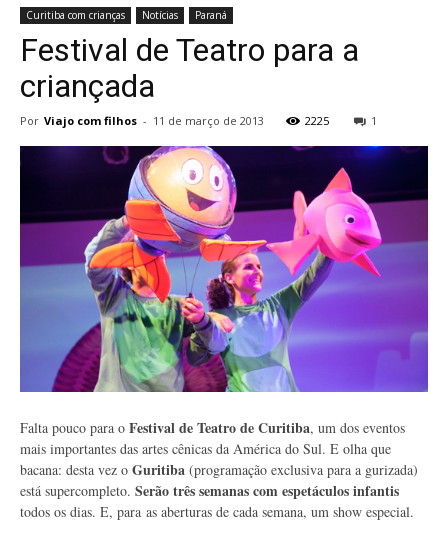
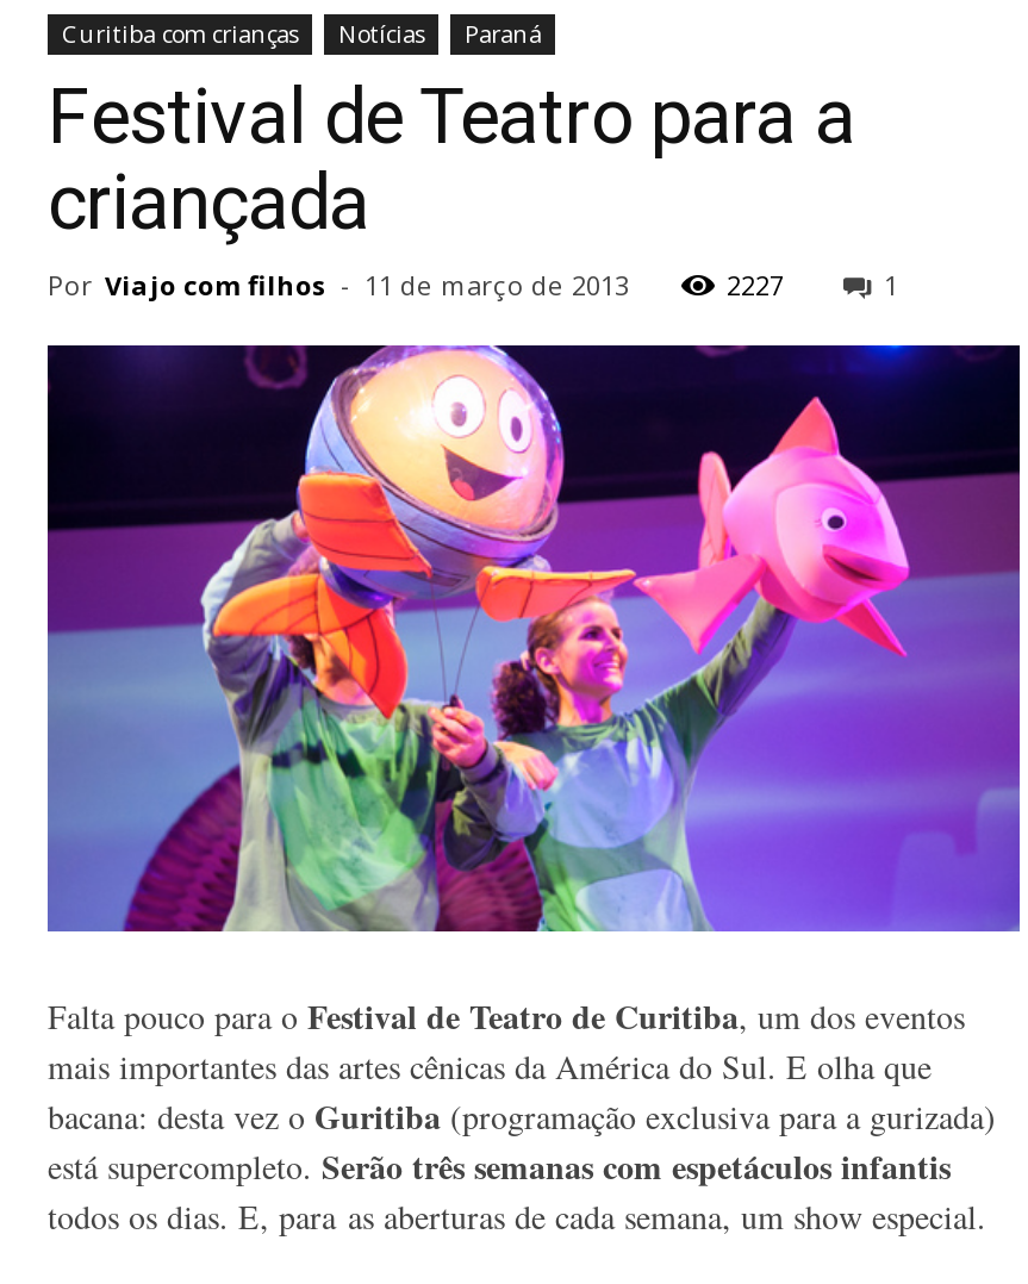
[305,113,329,128] 2225 -> [727,267,784,303] 2227

